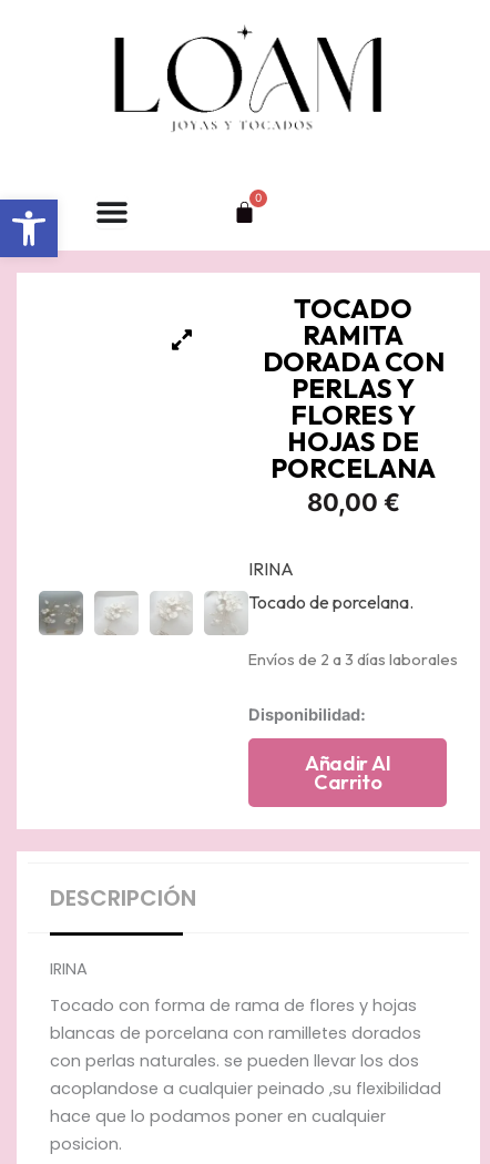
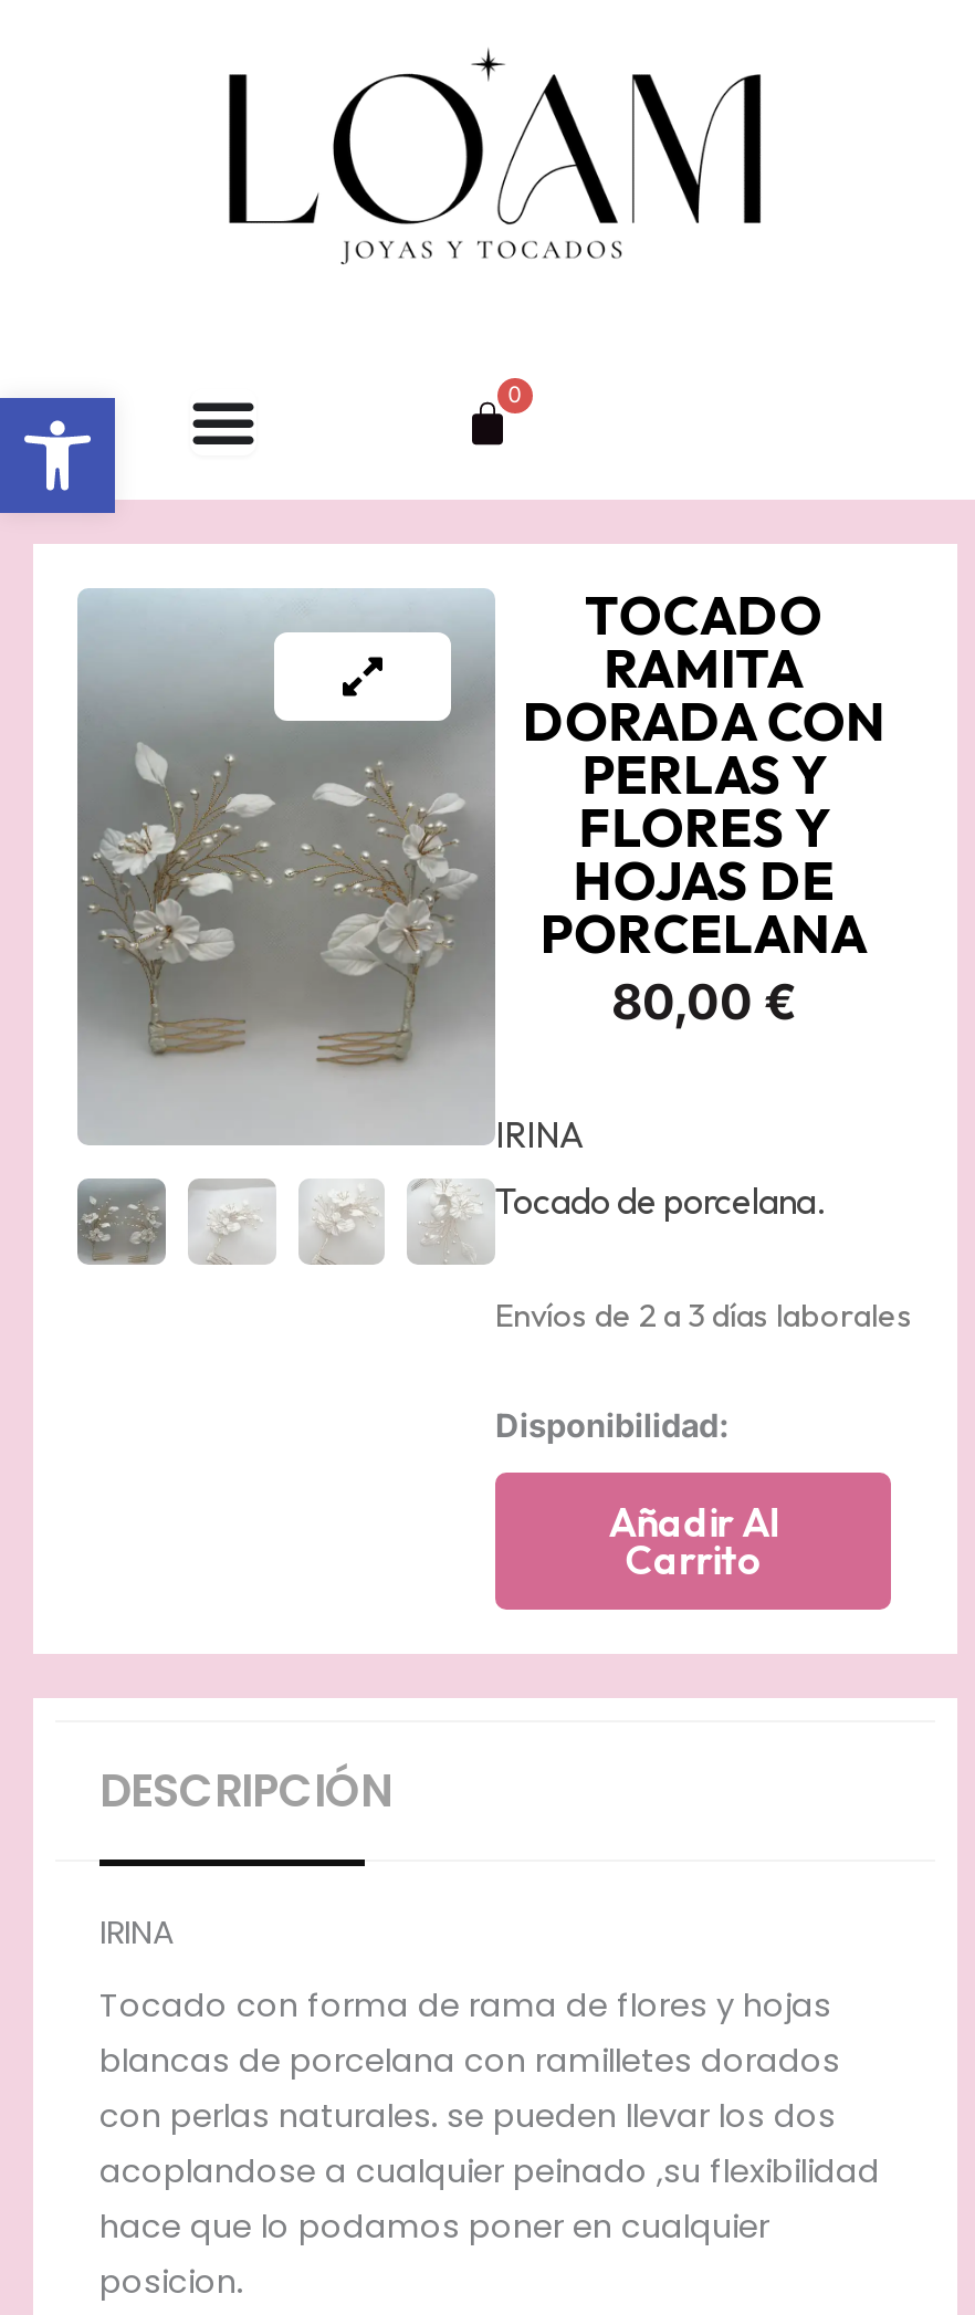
none -> [75,588,497,1145] [image]

